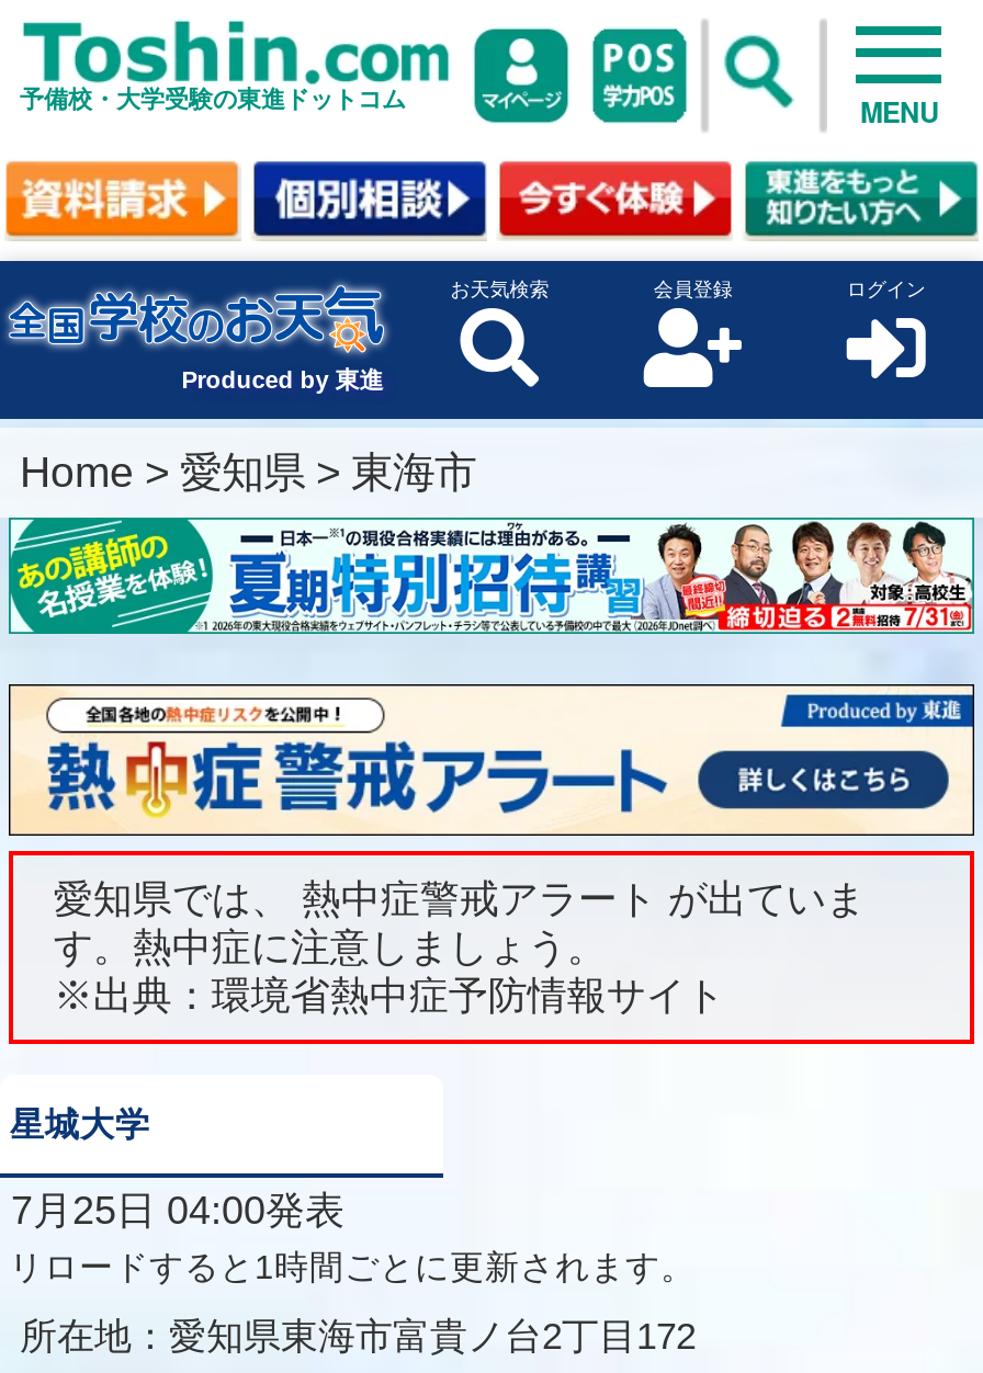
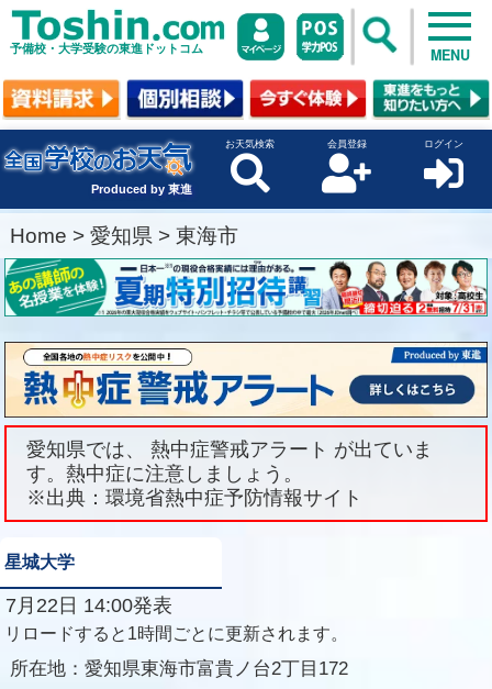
[0,1189,344,1233] 7月25日 04:00発表 -> [0,595,172,617] 7月22日 14:00発表

